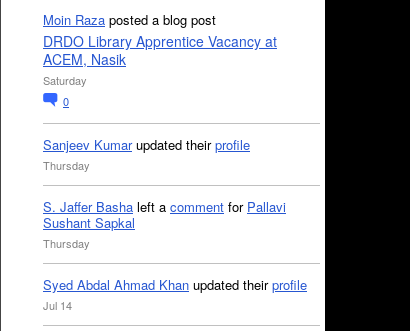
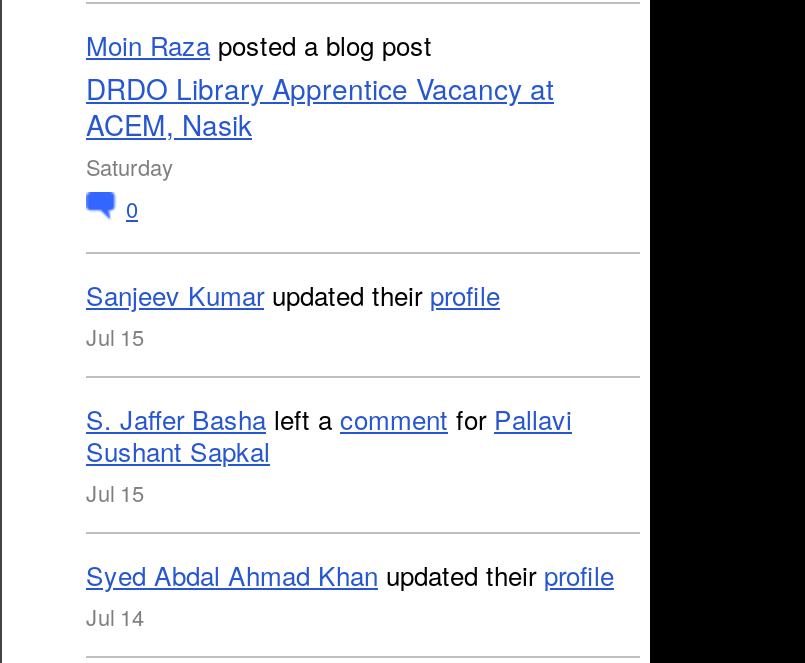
[43,157,90,173] Thursday -> [86,320,144,352] Jul 15
[43,235,90,251] Thursday -> [86,476,144,508] Jul 15

